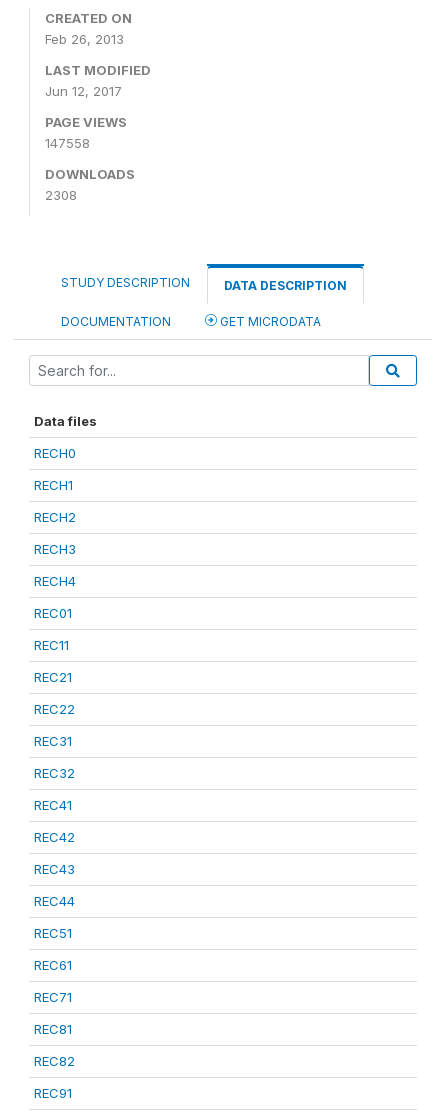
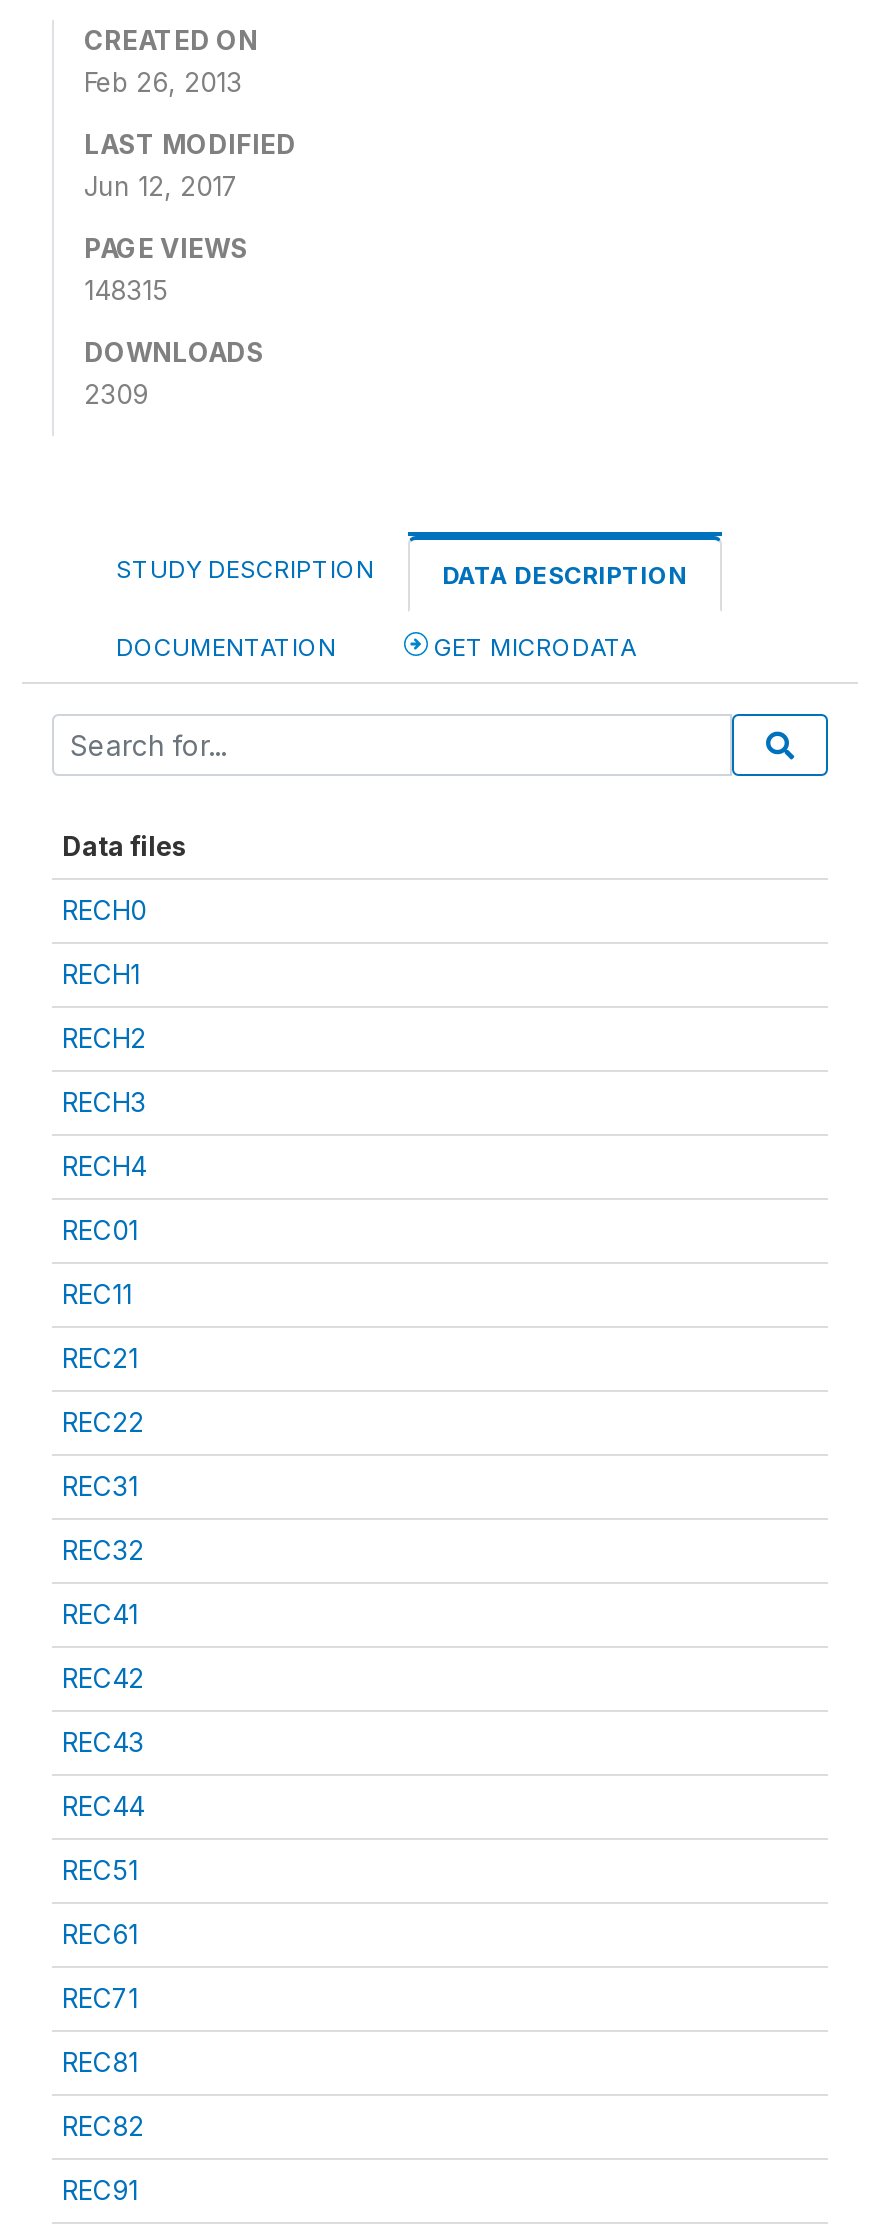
[45,135,90,151] 147558 -> [84,274,168,306] 148315
[45,187,77,203] 2308 -> [84,378,148,410] 2309

